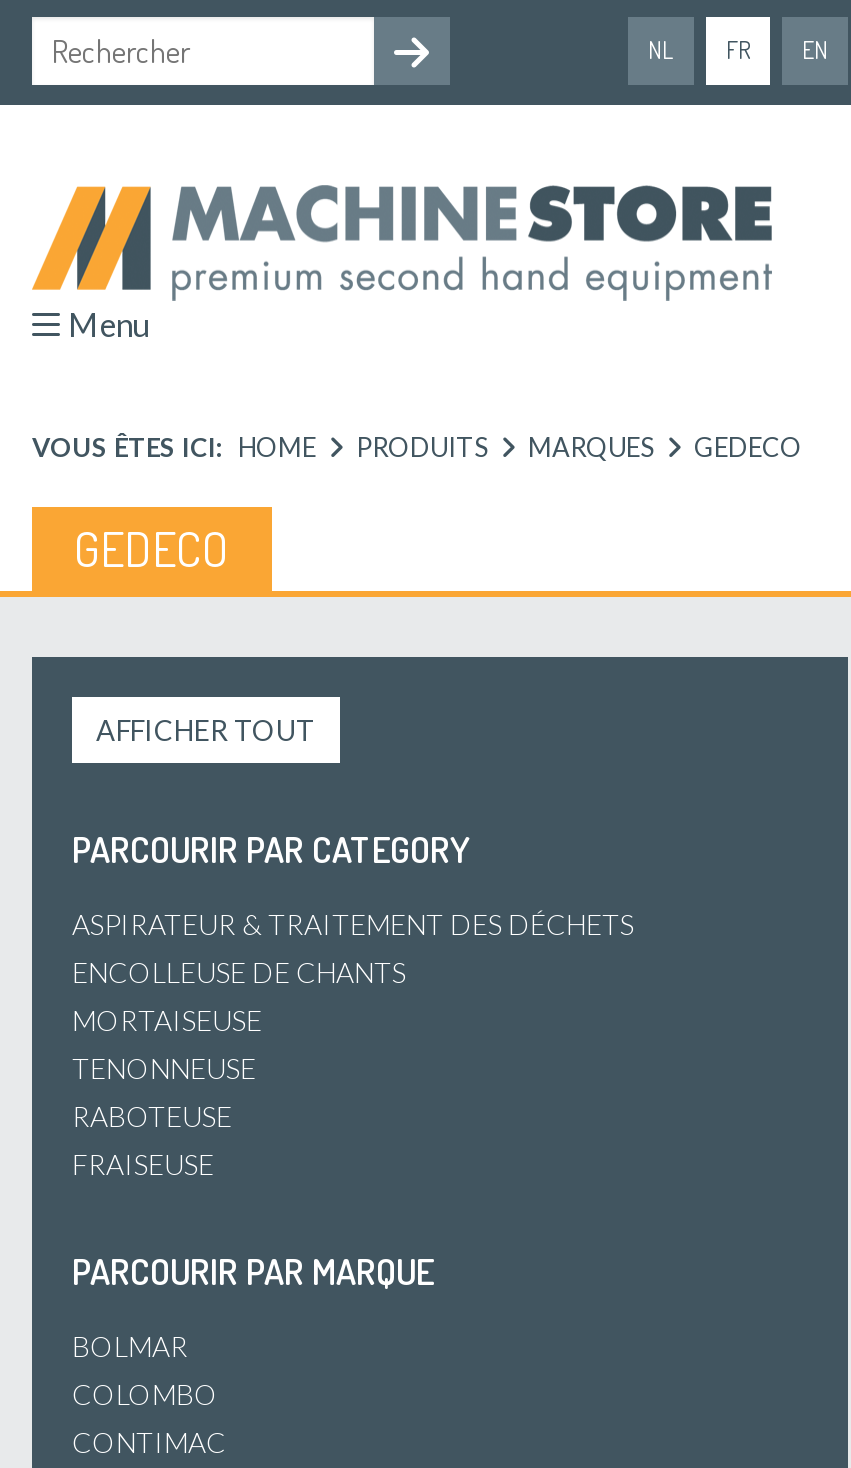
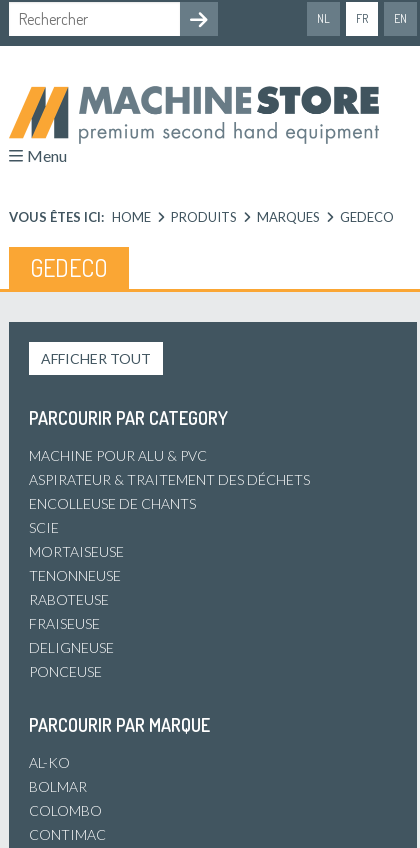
none -> [29,447,207,464] MACHINE POUR ALU & PVC
none -> [29,519,59,536] SCIE
none -> [29,639,114,680] DELIGNEUSE | PONCEUSE
none -> [29,754,70,771] AL-KO

